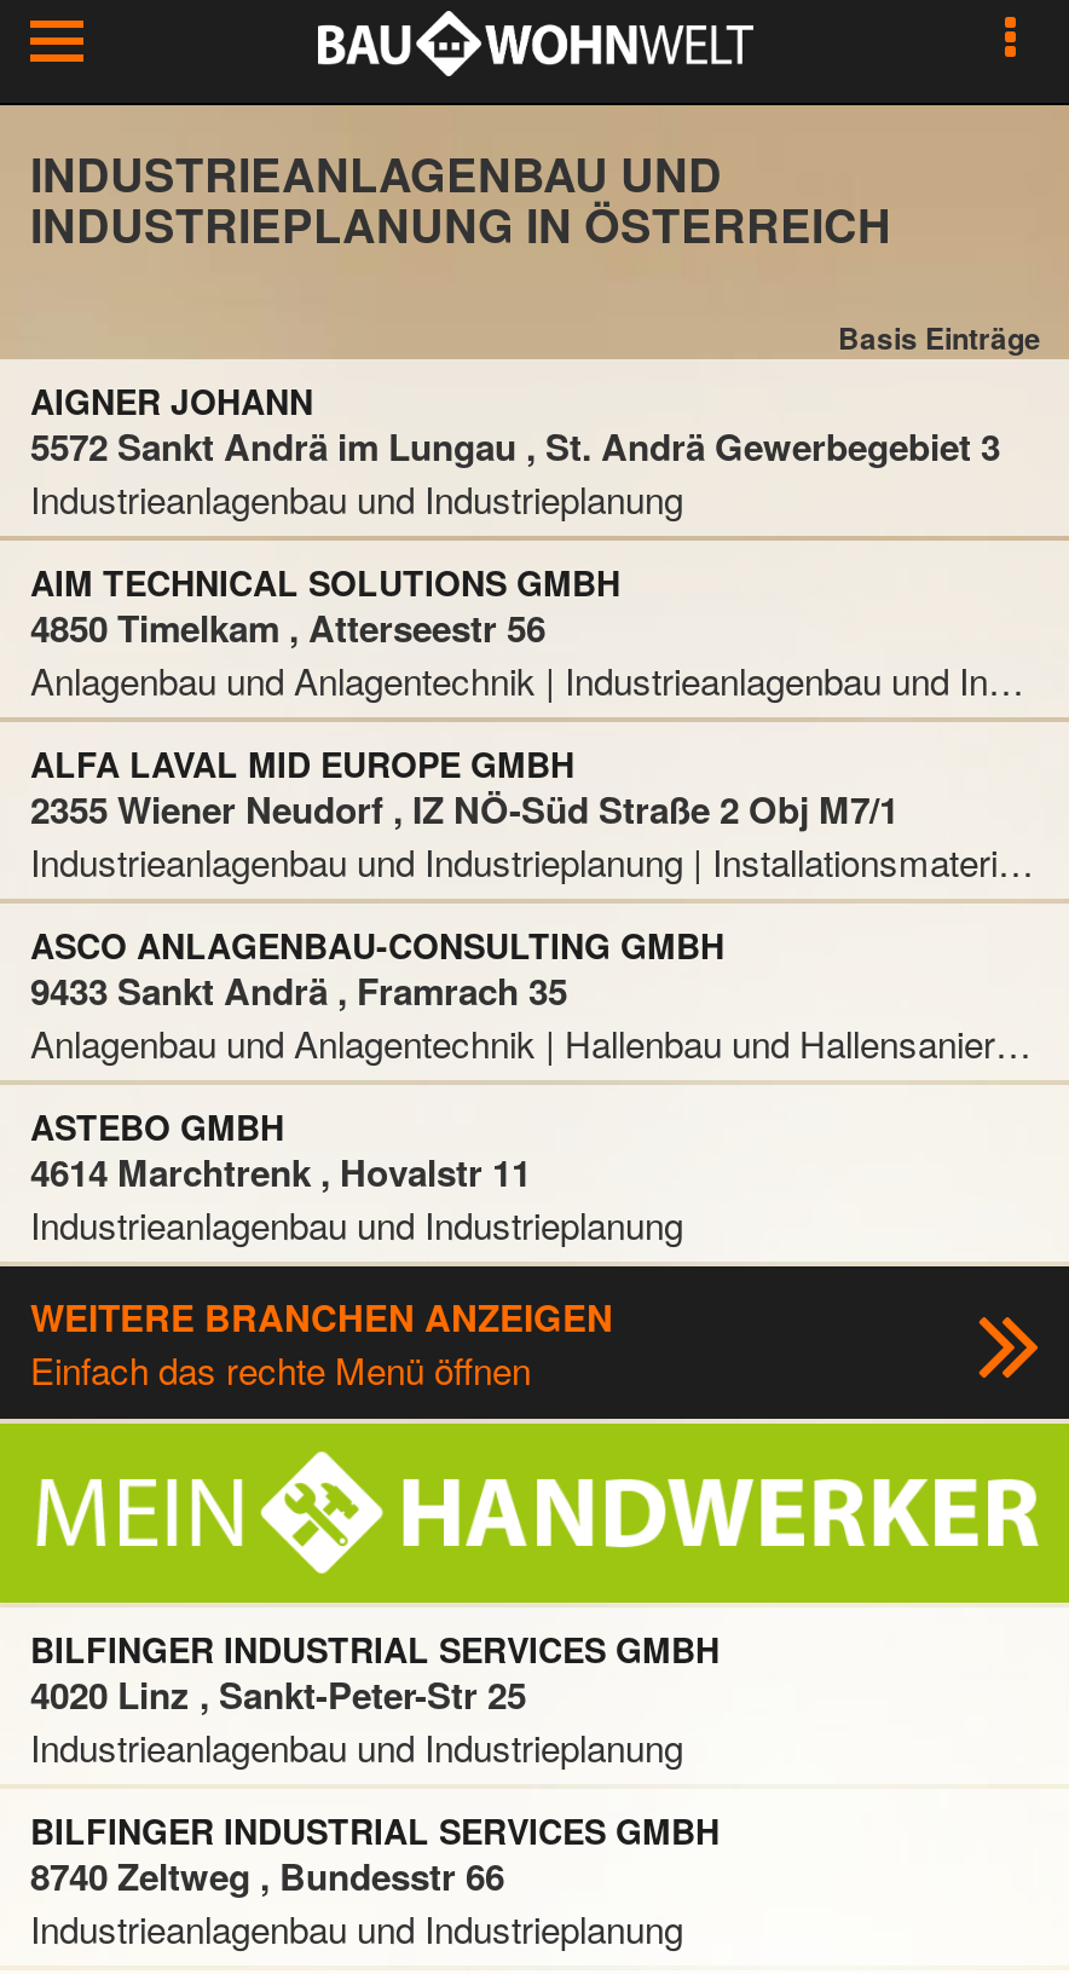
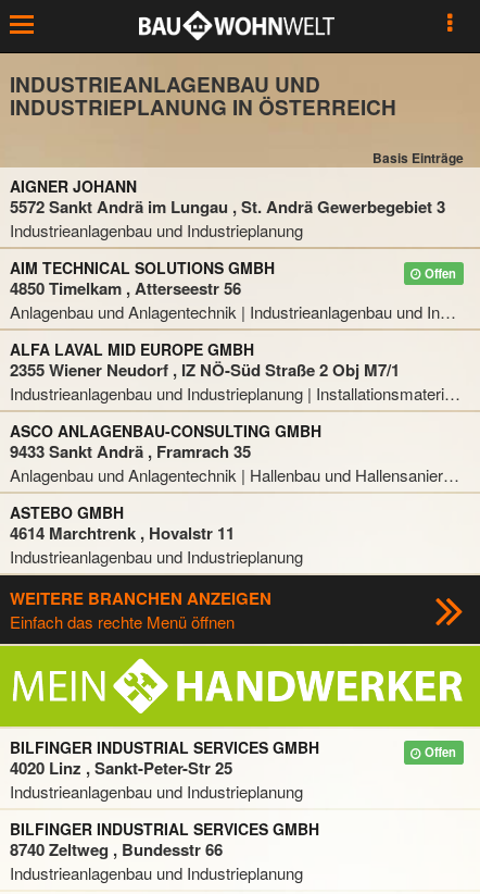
none -> [422,264,456,282] Offen
none -> [422,743,456,761] Offen

